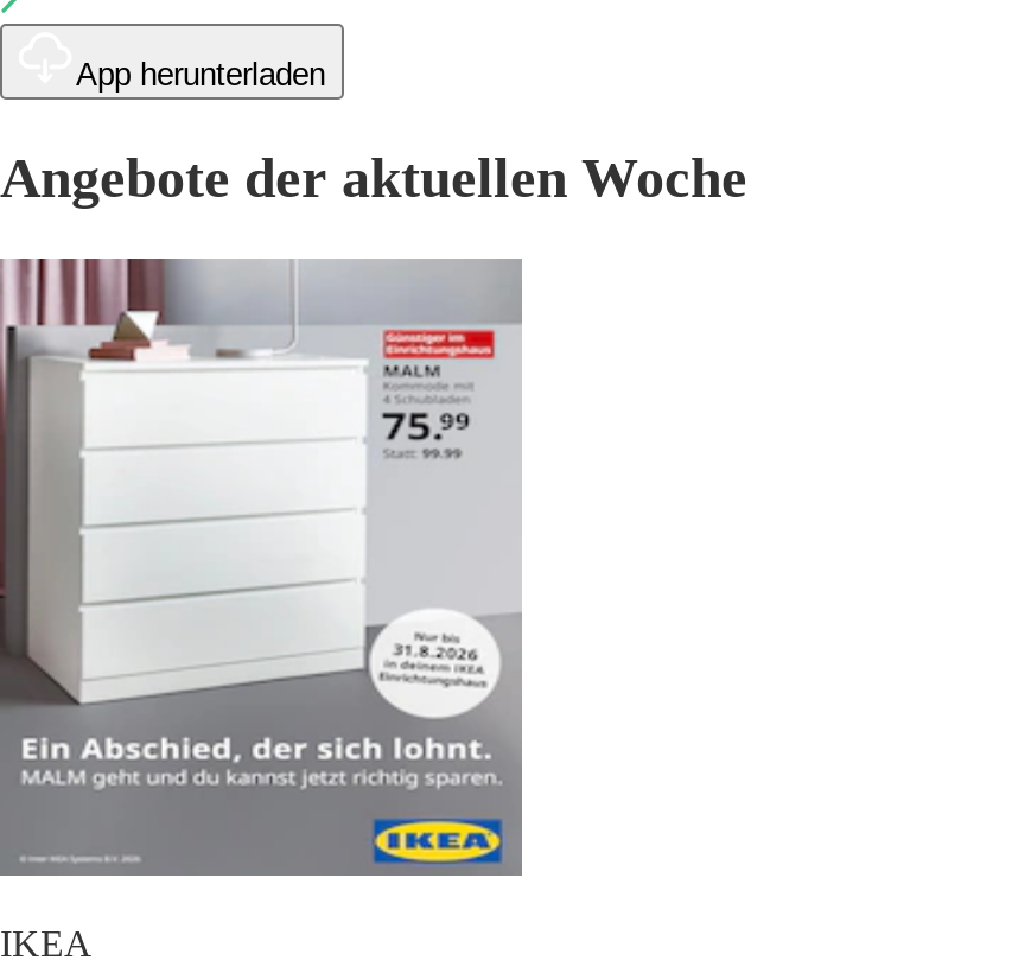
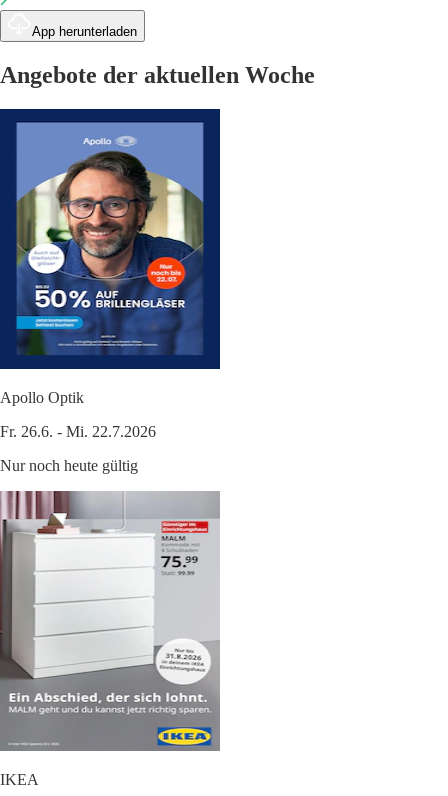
none -> [0,108,221,474] [image] | Apollo Optik | Fr. 26.6. - Mi. 22.7.2026 | Nur noch heute gültig

